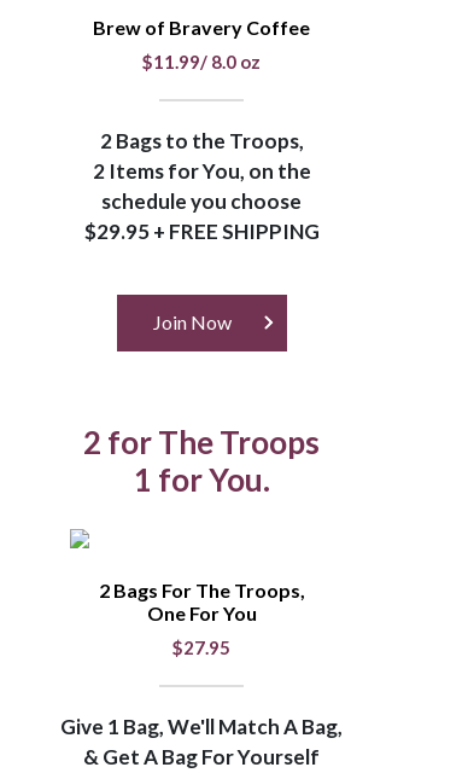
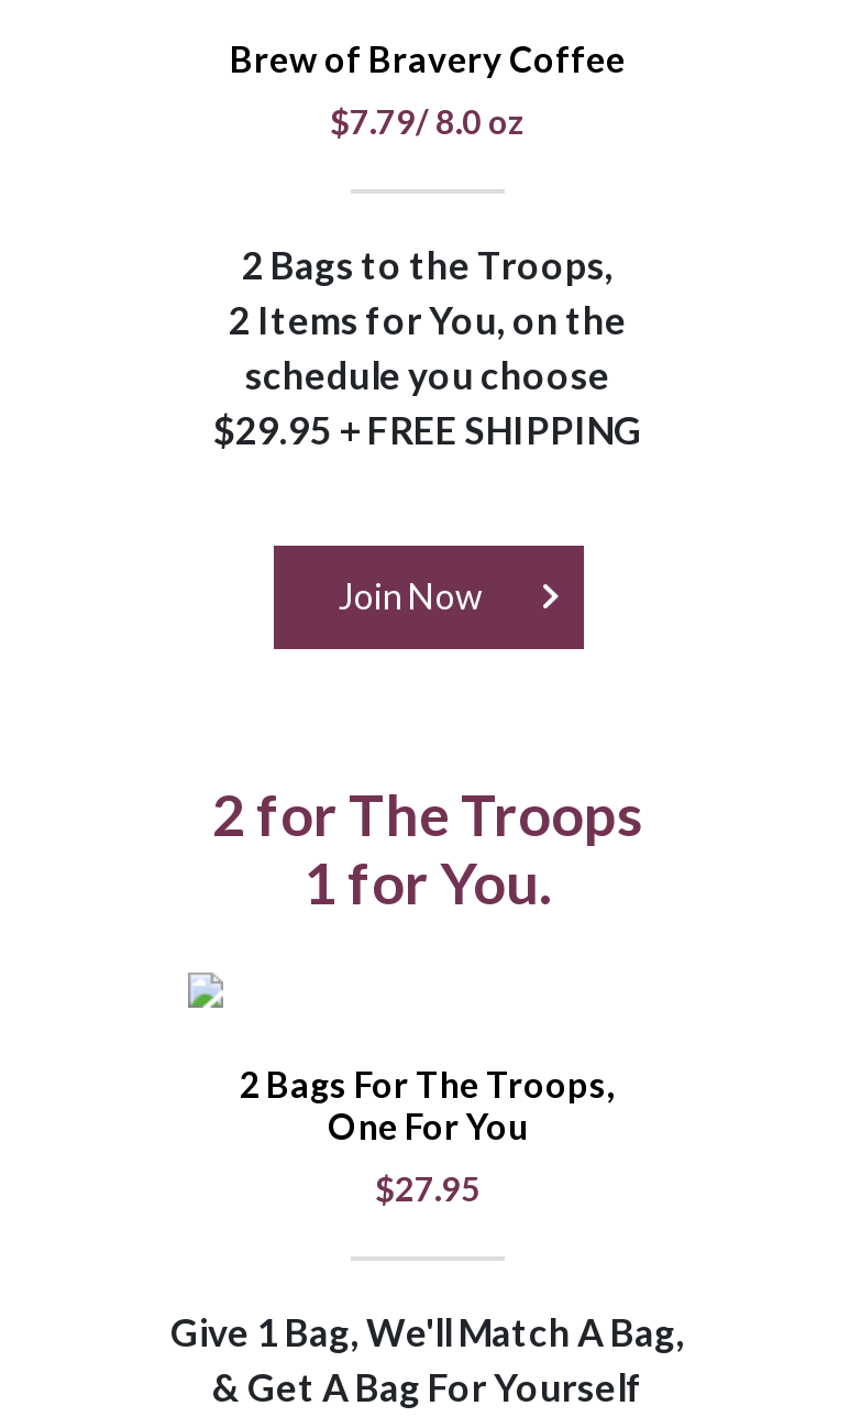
[142,51,261,73] $11.99/ 8.0 oz -> [330,101,526,141] $7.79/ 8.0 oz

